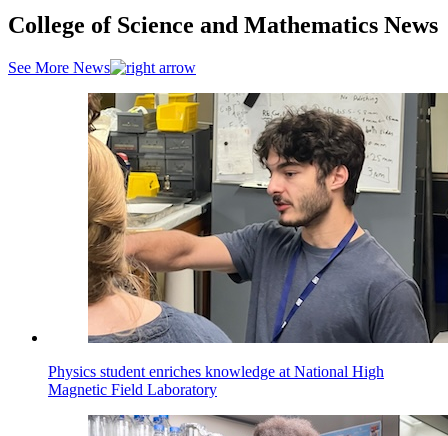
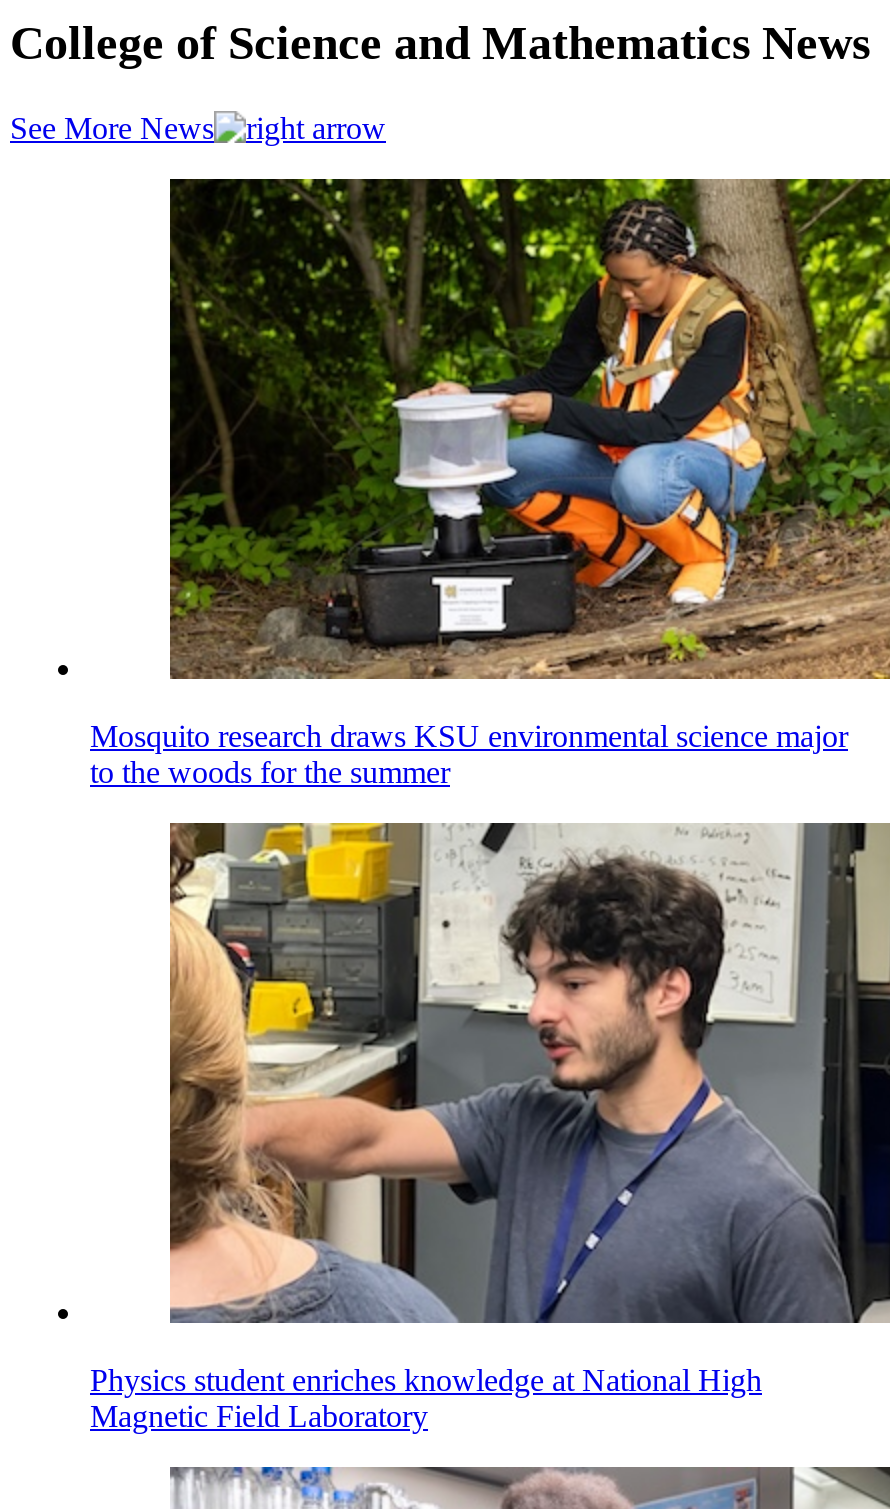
none -> [90,177,884,790] [image] | Mosquito research draws KSU environmental science major | to the woods for the summer

